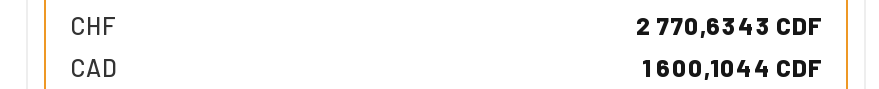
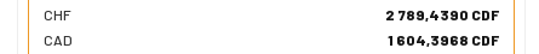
[636,10,822,38] 2 770,6343 CDF -> [385,6,499,23] 2 789,4390 CDF
[642,52,822,80] 1 600,1044 CDF -> [388,31,499,48] 1 604,3968 CDF

